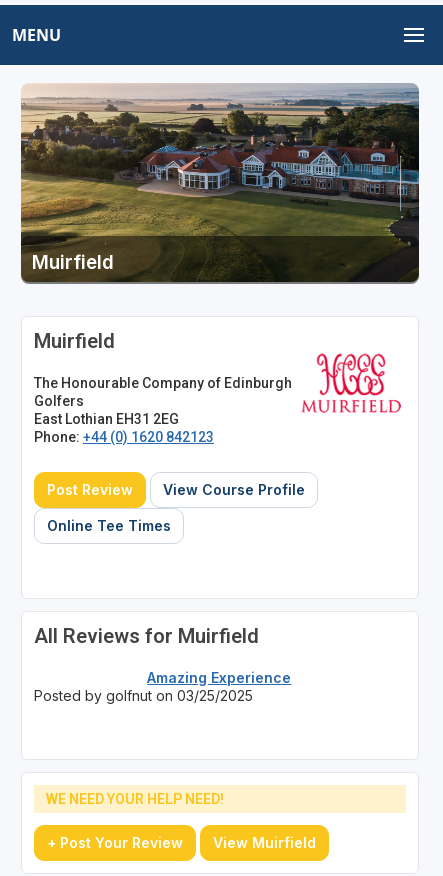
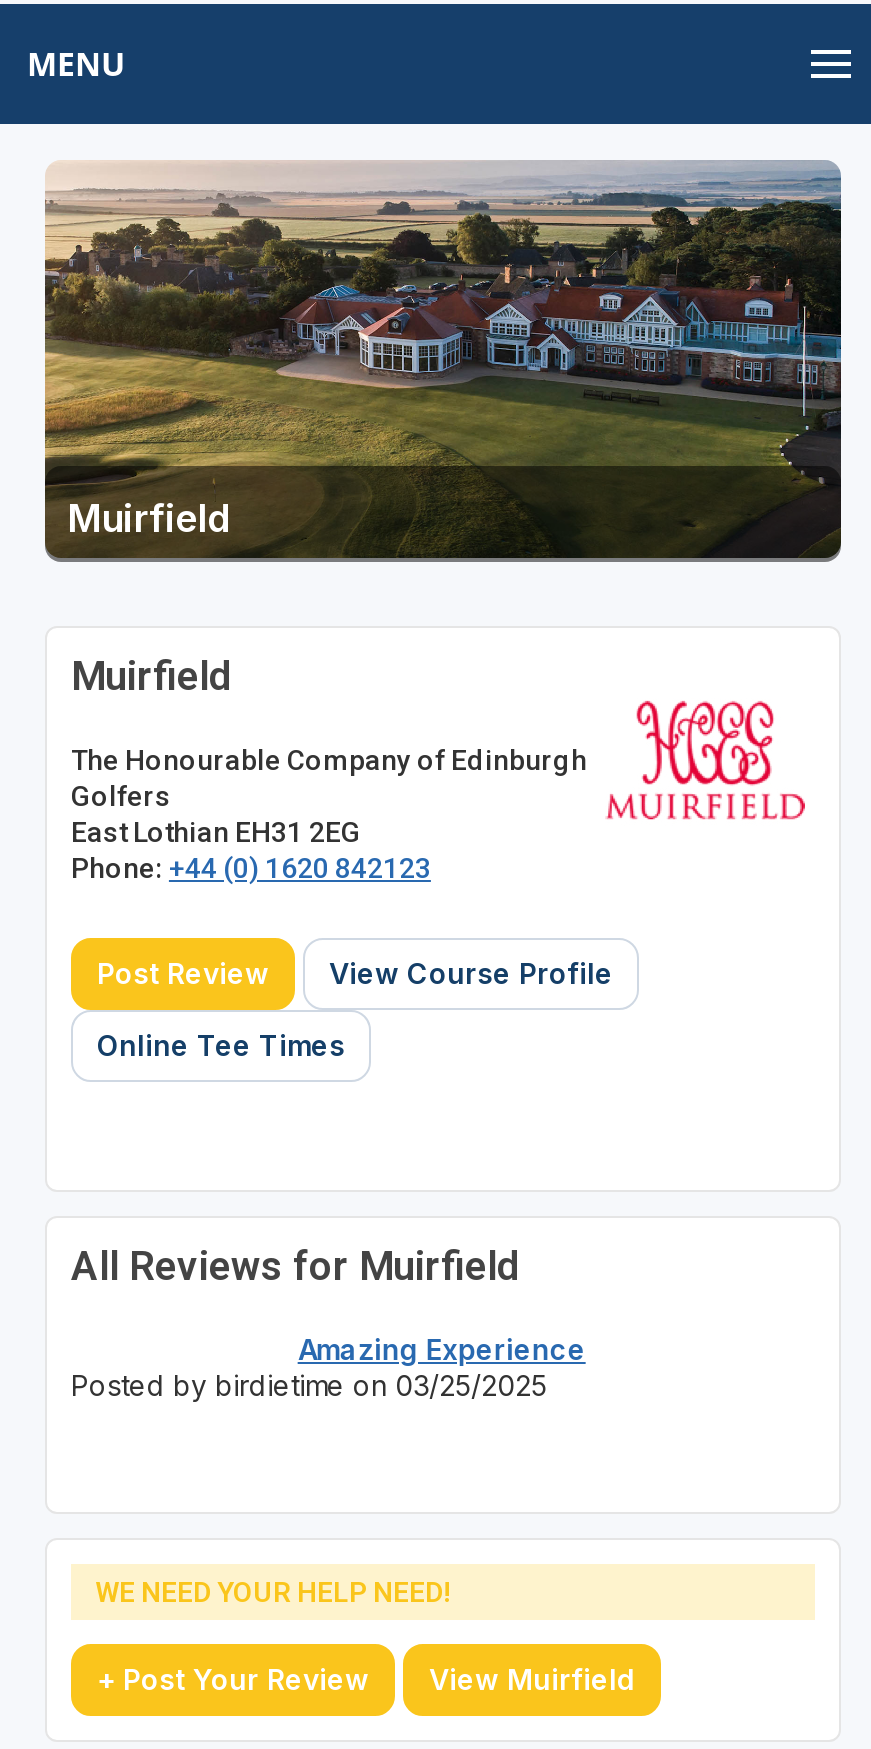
[34,686,253,703] Posted by golfnut on 03/25/2025 -> [71,1367,547,1401] Posted by birdietime on 03/25/2025

